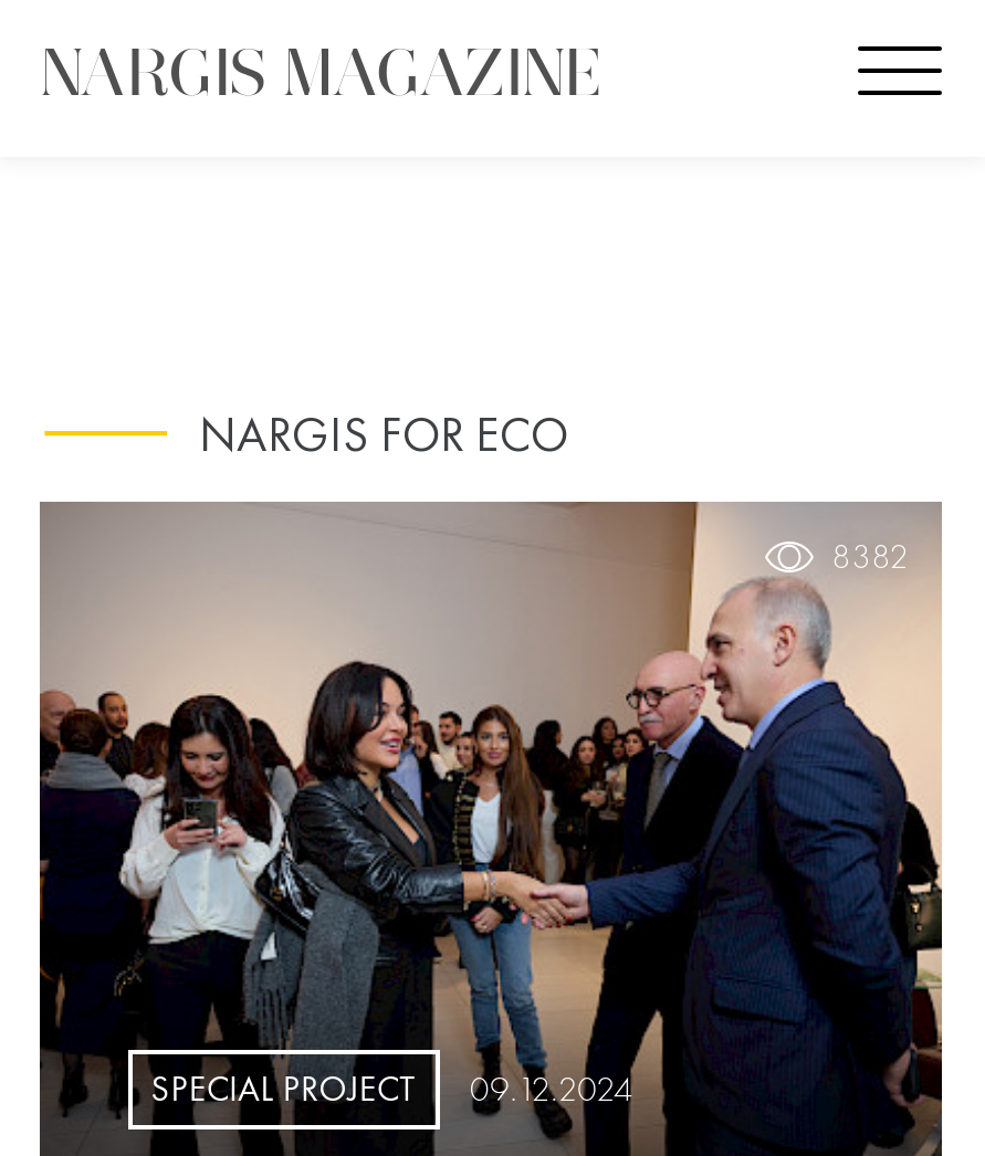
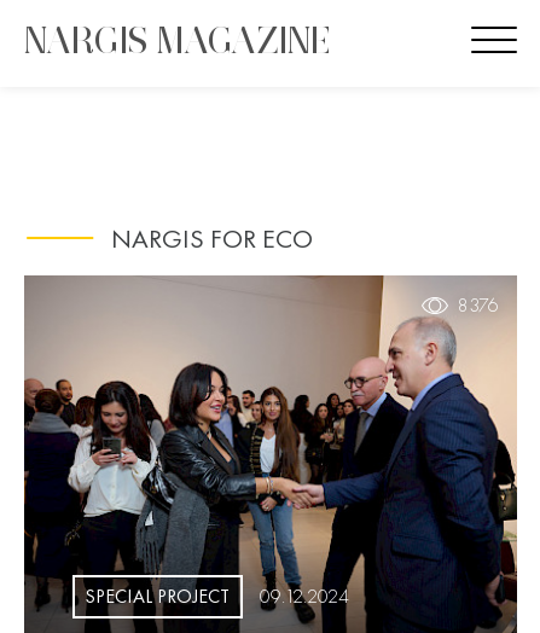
[831,532,909,578] 8382 -> [458,292,499,317] 8376

